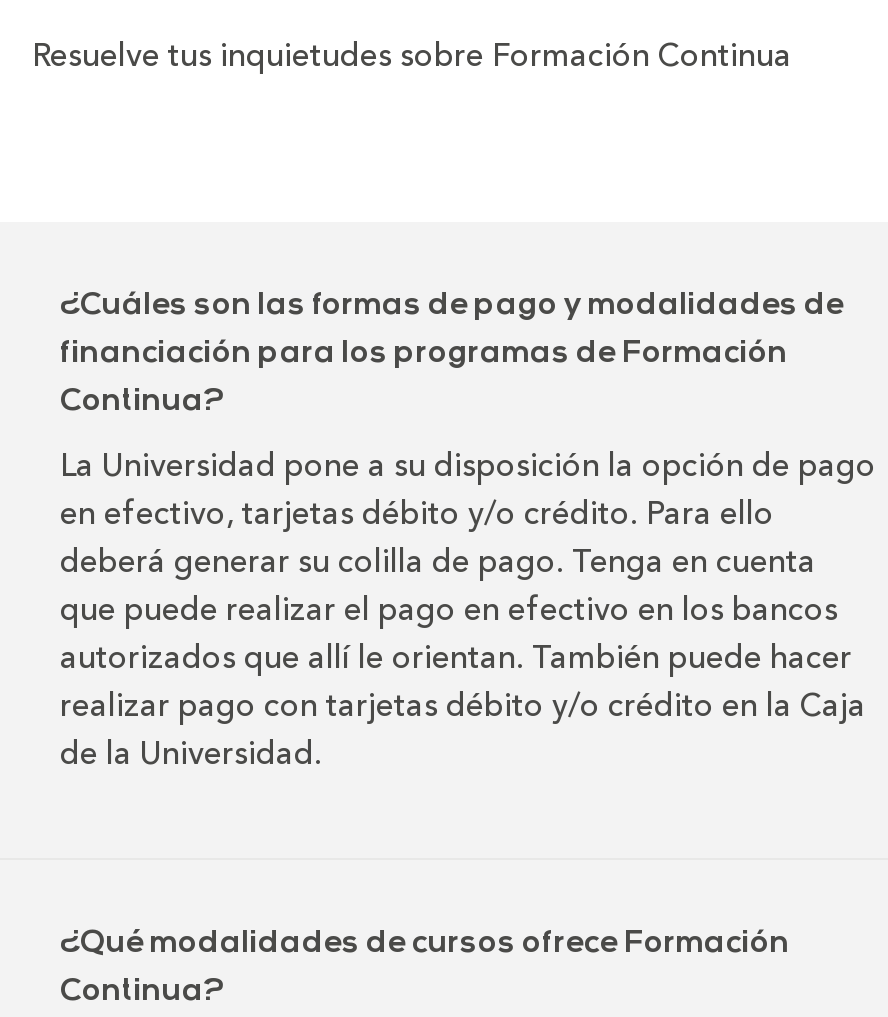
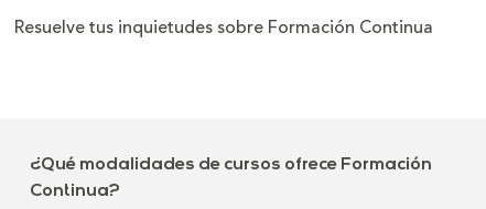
[60,290,876,778] ¿Cuáles son las formas de pago y modalidades de | financiación para los programas de Formación | Continua? | La Universidad pone a su disposición la opción de pago | en efectivo, tarjetas débito y/o crédito. Para ello | deberá generar su colilla de pago. Tenga en cuenta | que puede realizar el pago en efectivo en los bancos | autorizados que allí le orientan. También puede hacer | realizar pago con tarjetas débito y/o crédito en la Caja | de la Universidad. -> none

